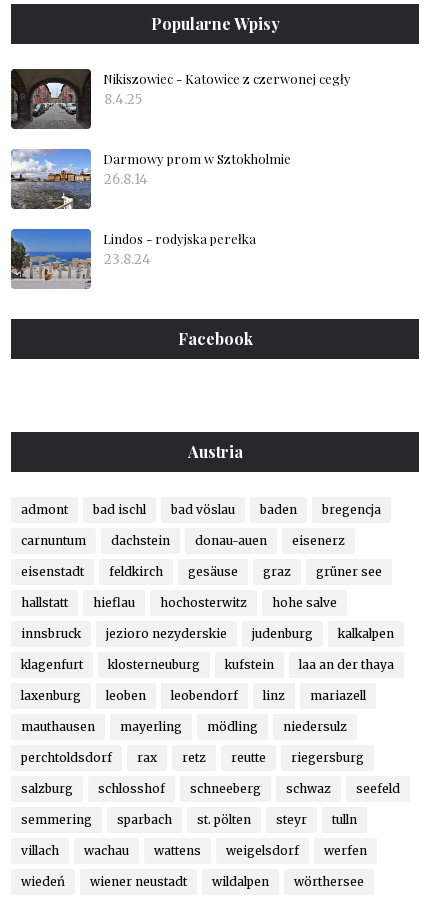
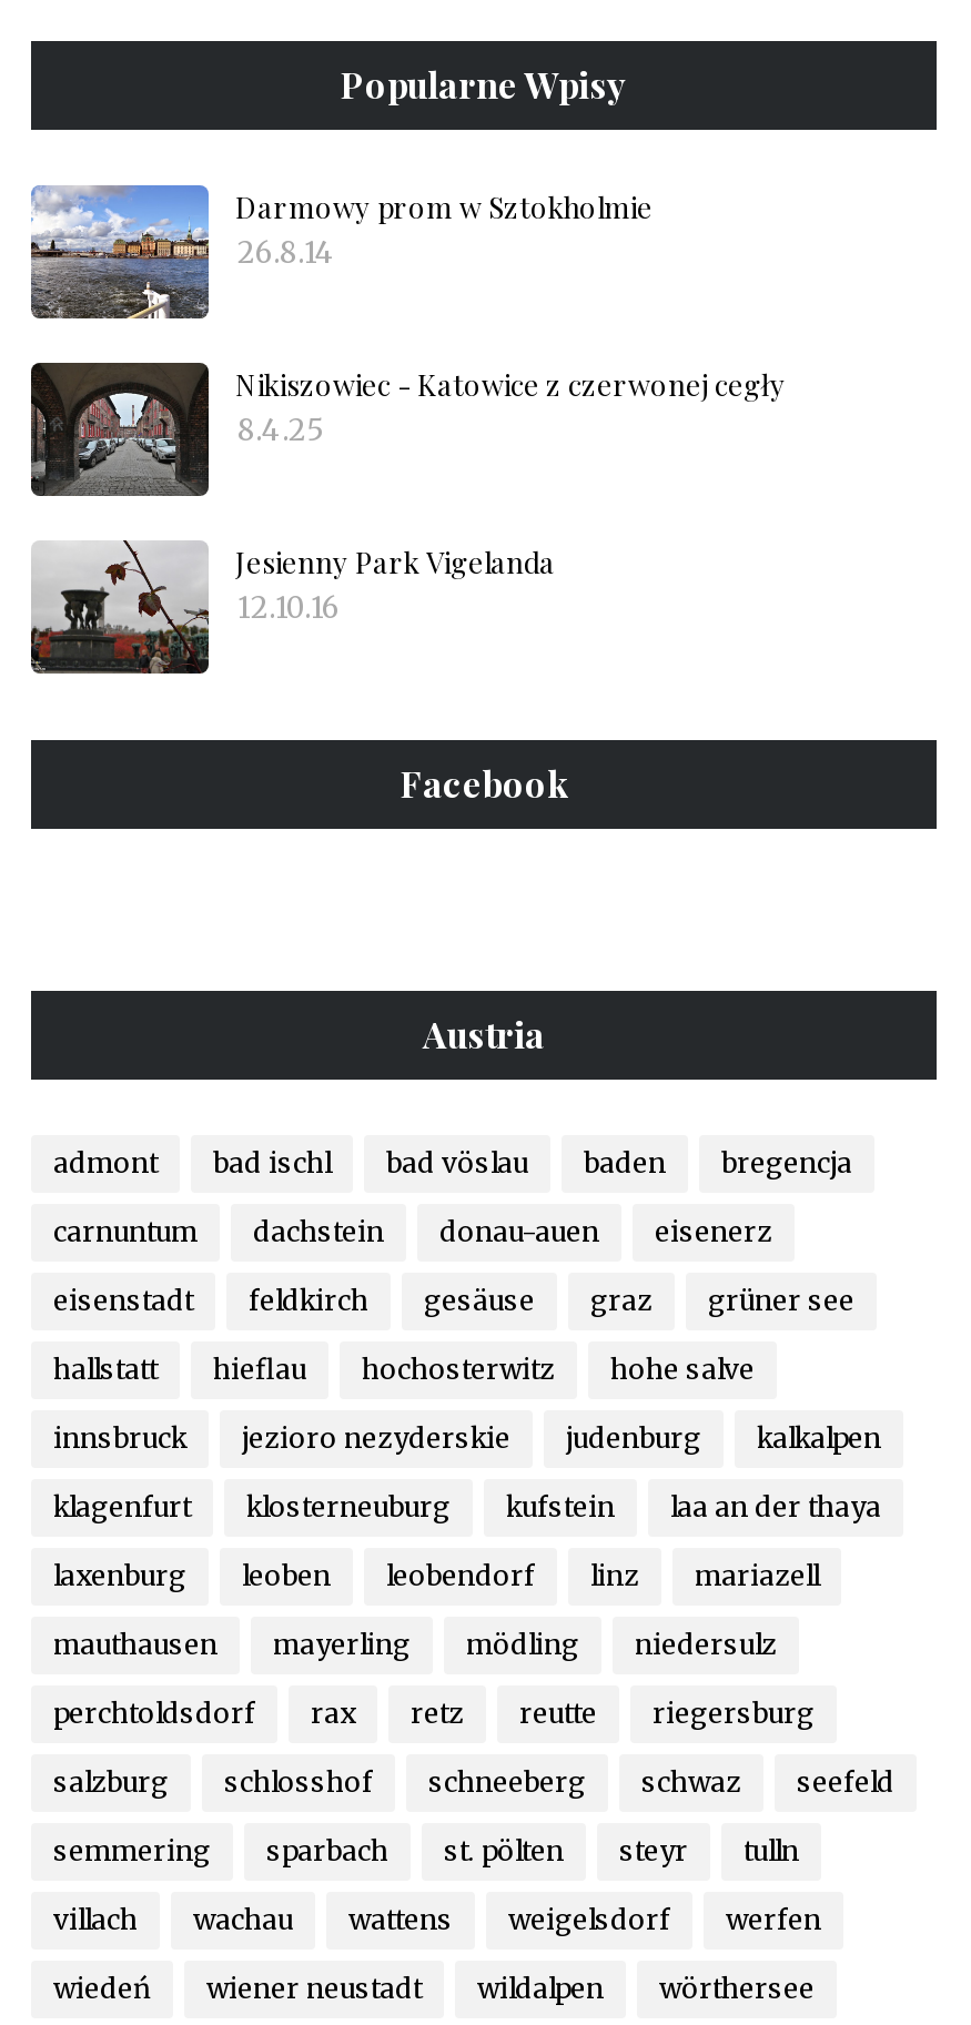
moved [10,70,351,130] -> [29,364,786,498]: [image] | Nikiszowiec - Katowice z czerwonej cegły | 8.4.25
moved [11,149,291,210] -> [31,183,653,321]: [image] | Darmowy prom w Sztokholmie | 26.8.14
[11,228,256,288] [image] | Lindos - rodyjska perełka | 23.8.24 -> [31,540,555,674] [image] | Jesienny Park Vigelanda | 12.10.16

